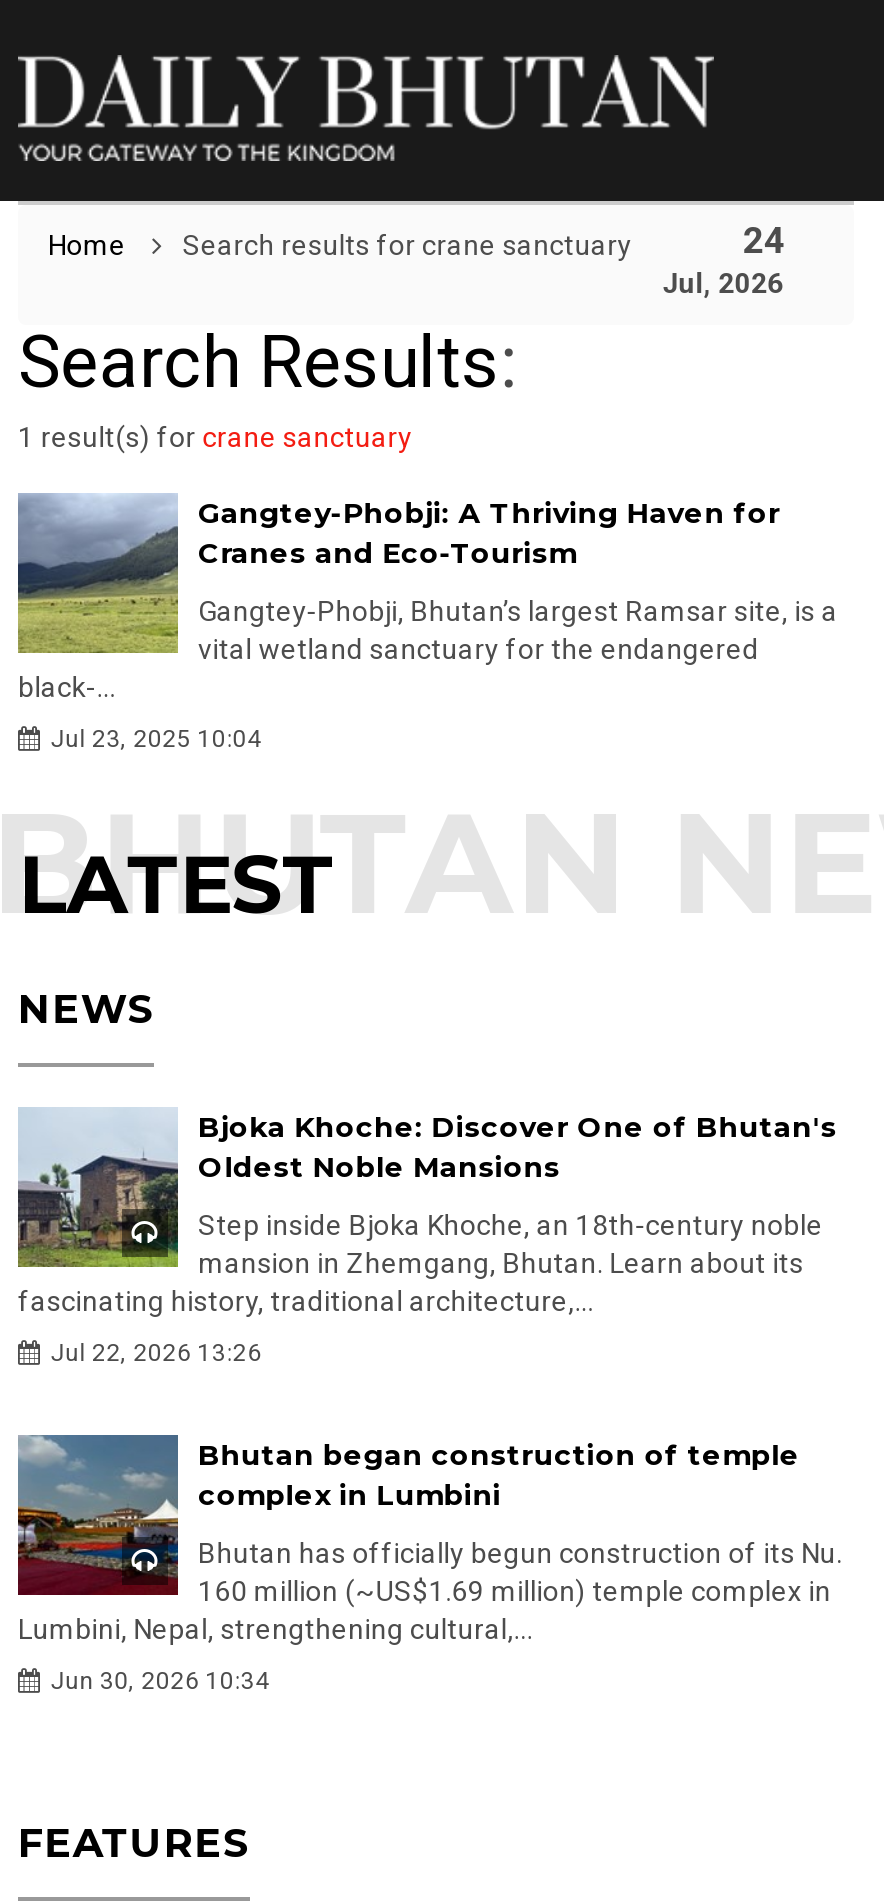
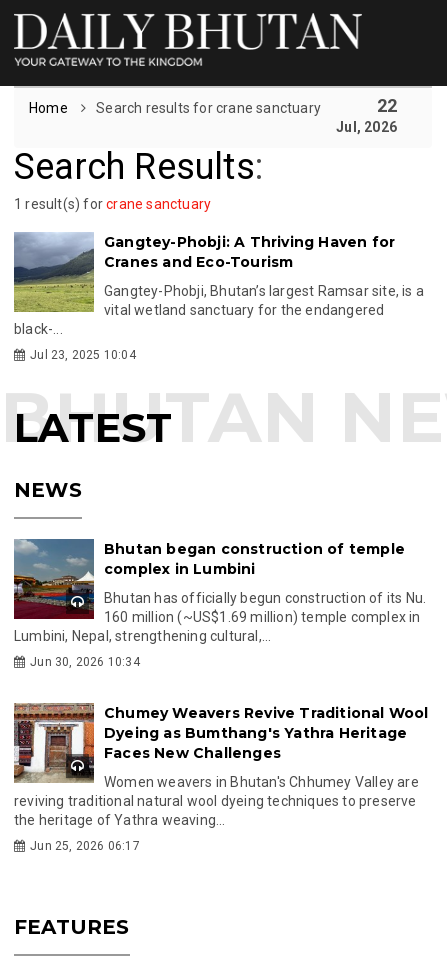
[743,218,784,260] 24 -> [377,95,397,116] 22
[16,1108,837,1366] [image] | Bjoka Khoche: Discover One of Bhutan's | Oldest Noble Mansions | Step inside Bjoka Khoche, an 18th-century noble | mansion in Zhemgang, Bhutan. Learn about its | fascinating history, traditional architecture,... | Jul 22, 2026 13:26 -> none
moved [14,1433,842,1694] -> [12,538,426,669]: [image] | Bhutan began construction of temple | complex in Lumbini | Bhutan has officially begun construction of its Nu. | 160 million (~US$1.69 million) temple complex in | Lumbini, Nepal, strengthening cultural,... | Jun 30, 2026 10:34
none -> [13,702,429,853] [image] | Chumey Weavers Revive Traditional Wool | Dyeing as Bumthang's Yathra Heritage | Faces New Challenges | Women weavers in Bhutan's Chhumey Valley are | reviving traditional natural wool dyeing techniques to preserve | the heritage of Yathra weaving... | Jun 25, 2026 06:17

